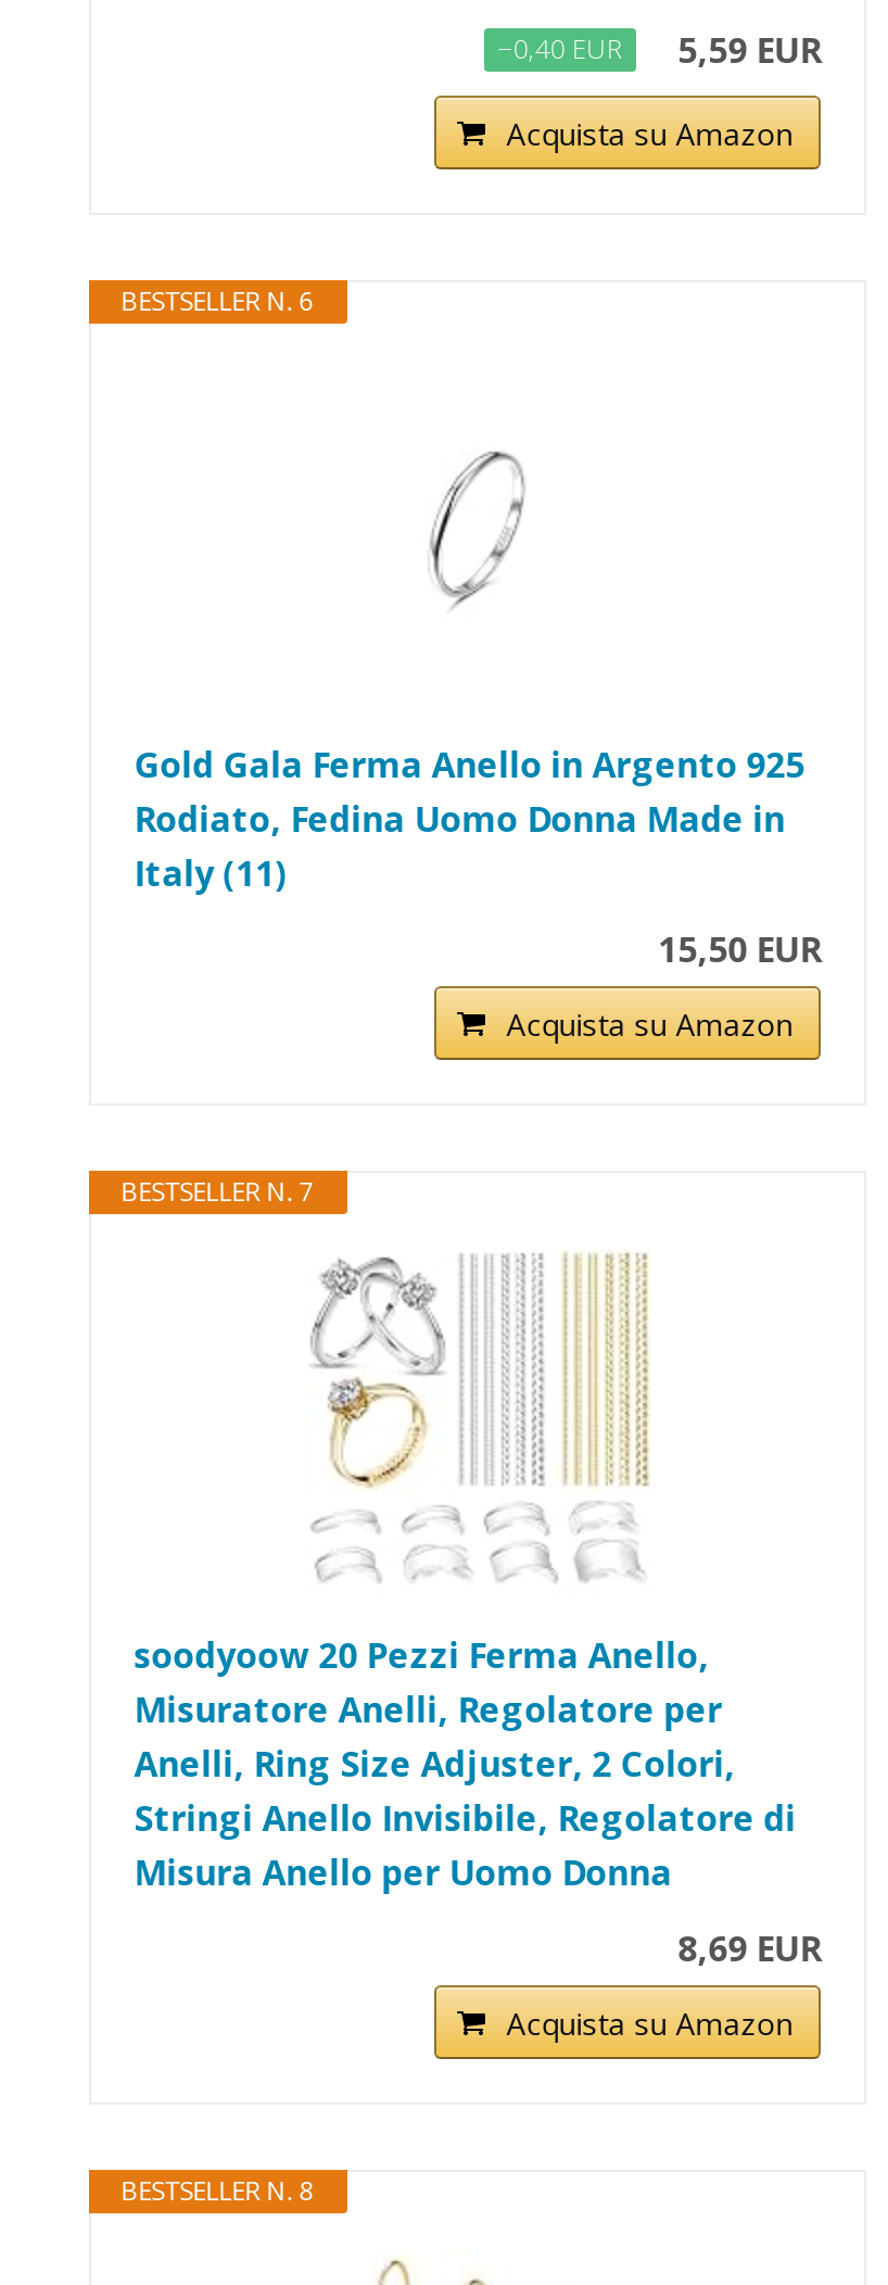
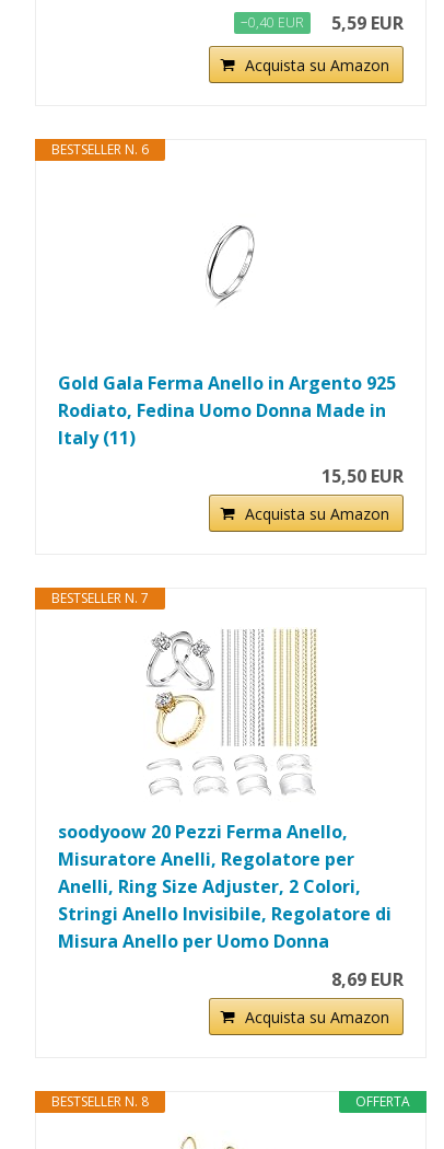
none -> [356,1092,410,1111] OFFERTA

